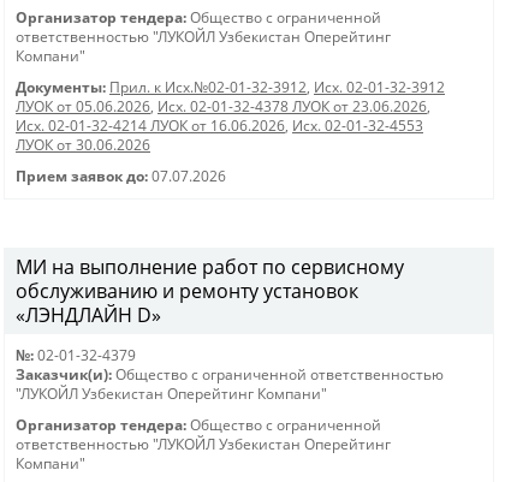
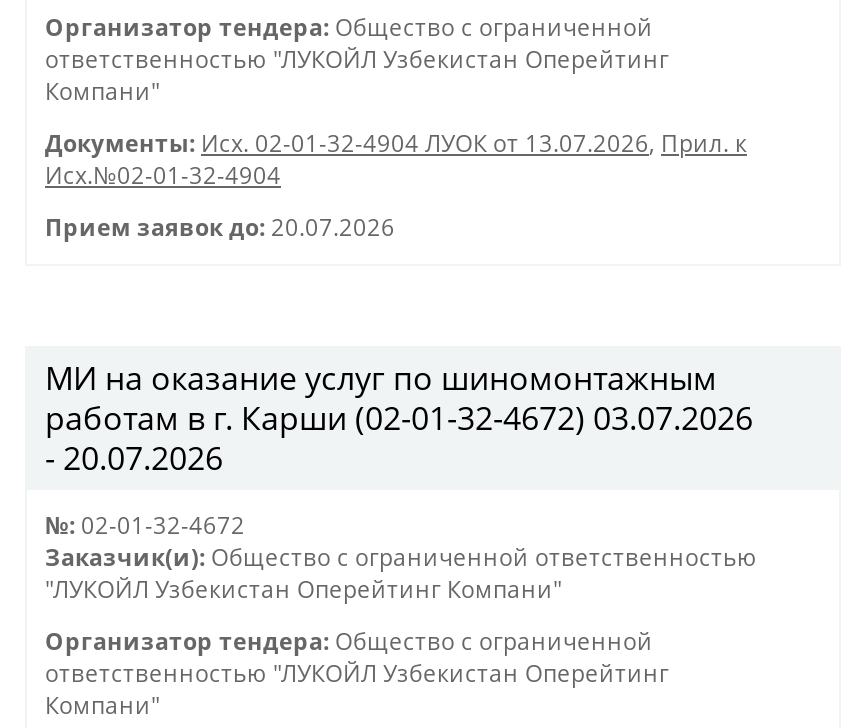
[16,78,445,154] Документы: Прил. к Исх.№02-01-32-3912, Исх. 02-01-32-3912 | ЛУОК от 05.06.2026, Исх. 02-01-32-4378 ЛУОК от 23.06.2026, | Исх. 02-01-32-4214 ЛУОК от 16.06.2026, Исх. 02-01-32-4553 | ЛУОК от 30.06.2026 -> [45,128,747,190] Документы: Исх. 02-01-32-4904 ЛУОК от 13.07.2026, Прил. к | Исх.№02-01-32-4904
[16,167,226,185] Прием заявок до: 07.07.2026 -> [45,212,395,242] Прием заявок до: 20.07.2026
[16,254,404,328] МИ на выполнение работ по сервисному | обслуживанию и ремонту установок | «ЛЭНДЛАЙН D» -> [45,356,753,480] МИ на оказание услуг по шиномонтажным | работам в г. Карши (02-01-32-4672) 03.07.2026 | - 20.07.2026
[16,346,136,364] №: 02-01-32-4379 -> [45,510,245,540] №: 02-01-32-4672

